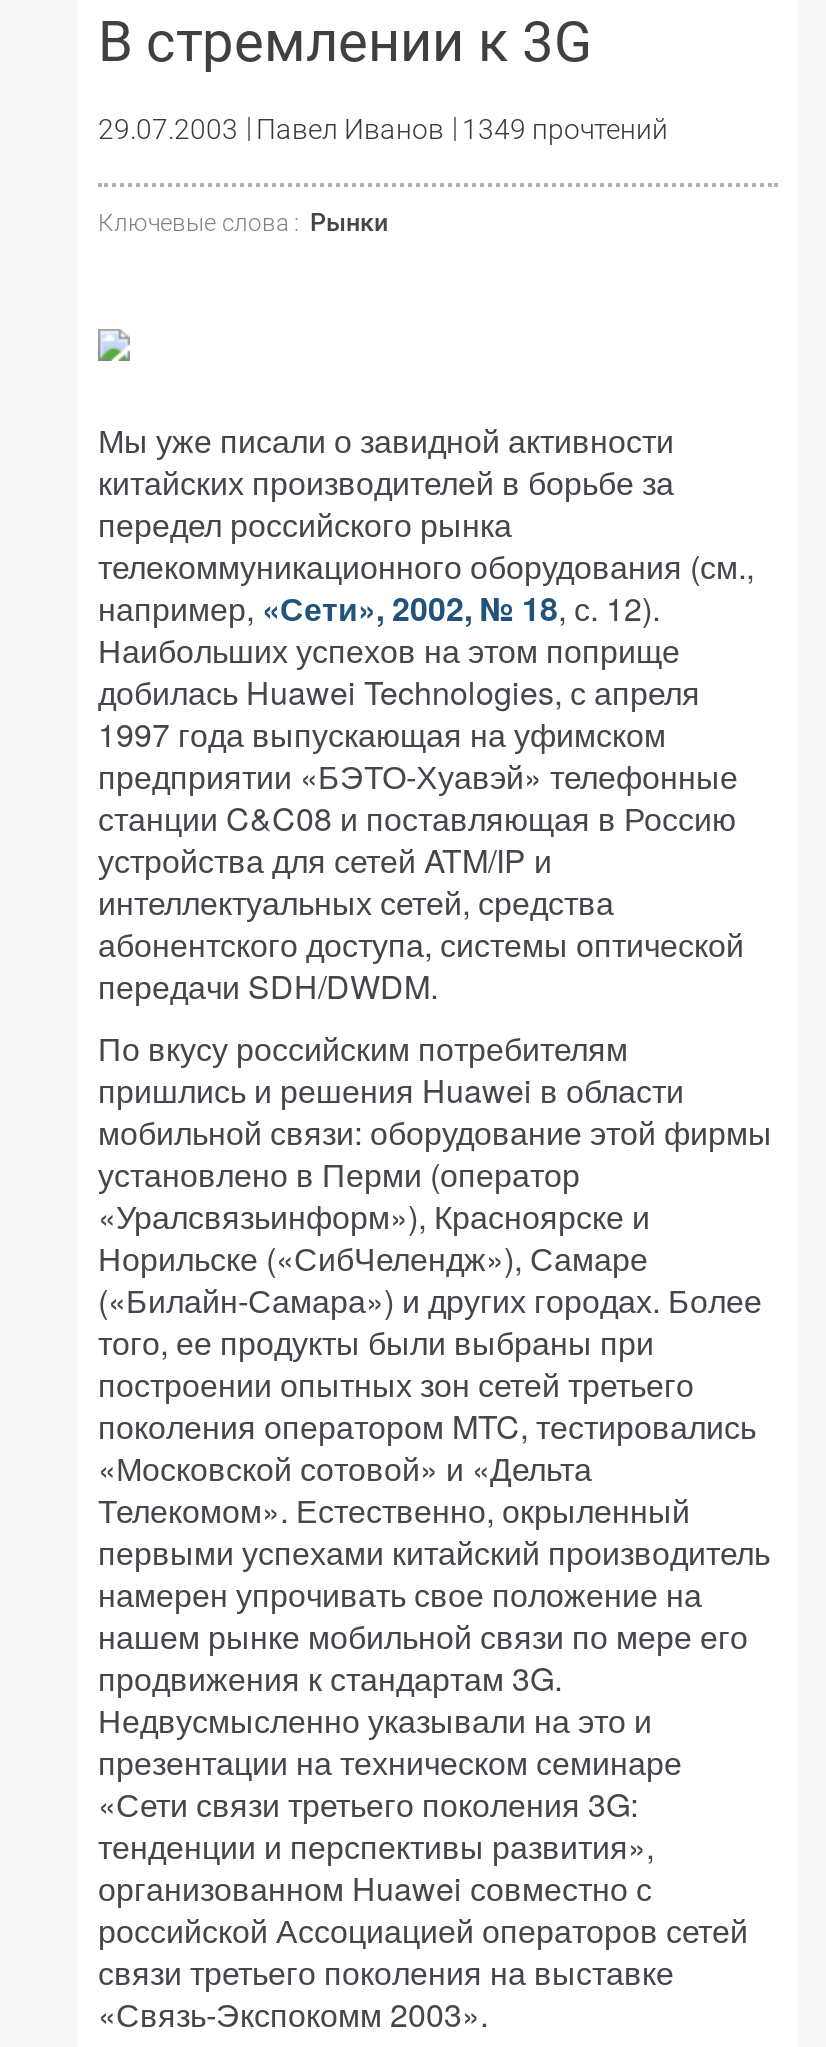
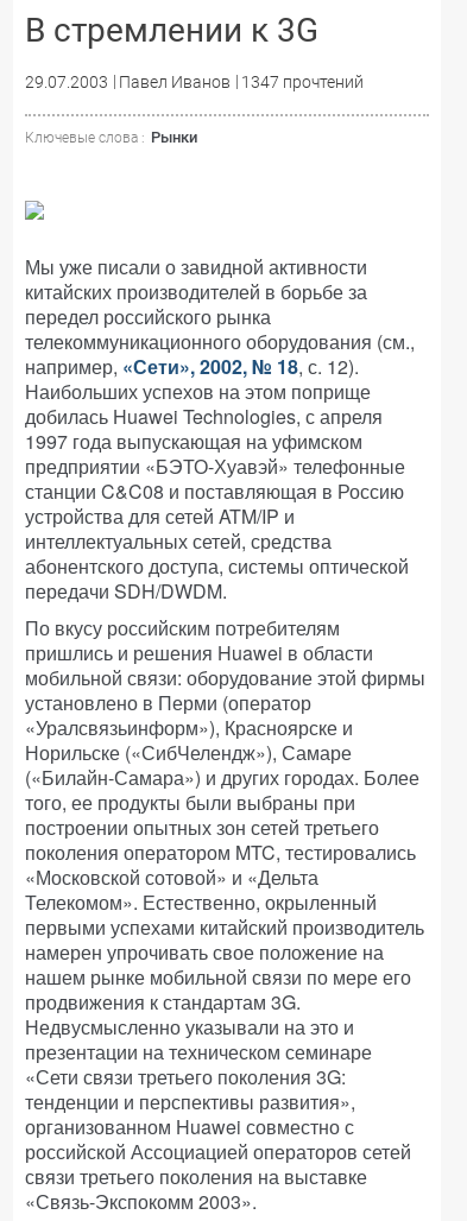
[98,113,668,145] 29.07.2003 Павел Иванов 1349 прочтений -> [25,72,364,91] 29.07.2003 Павел Иванов 1347 прочтений

